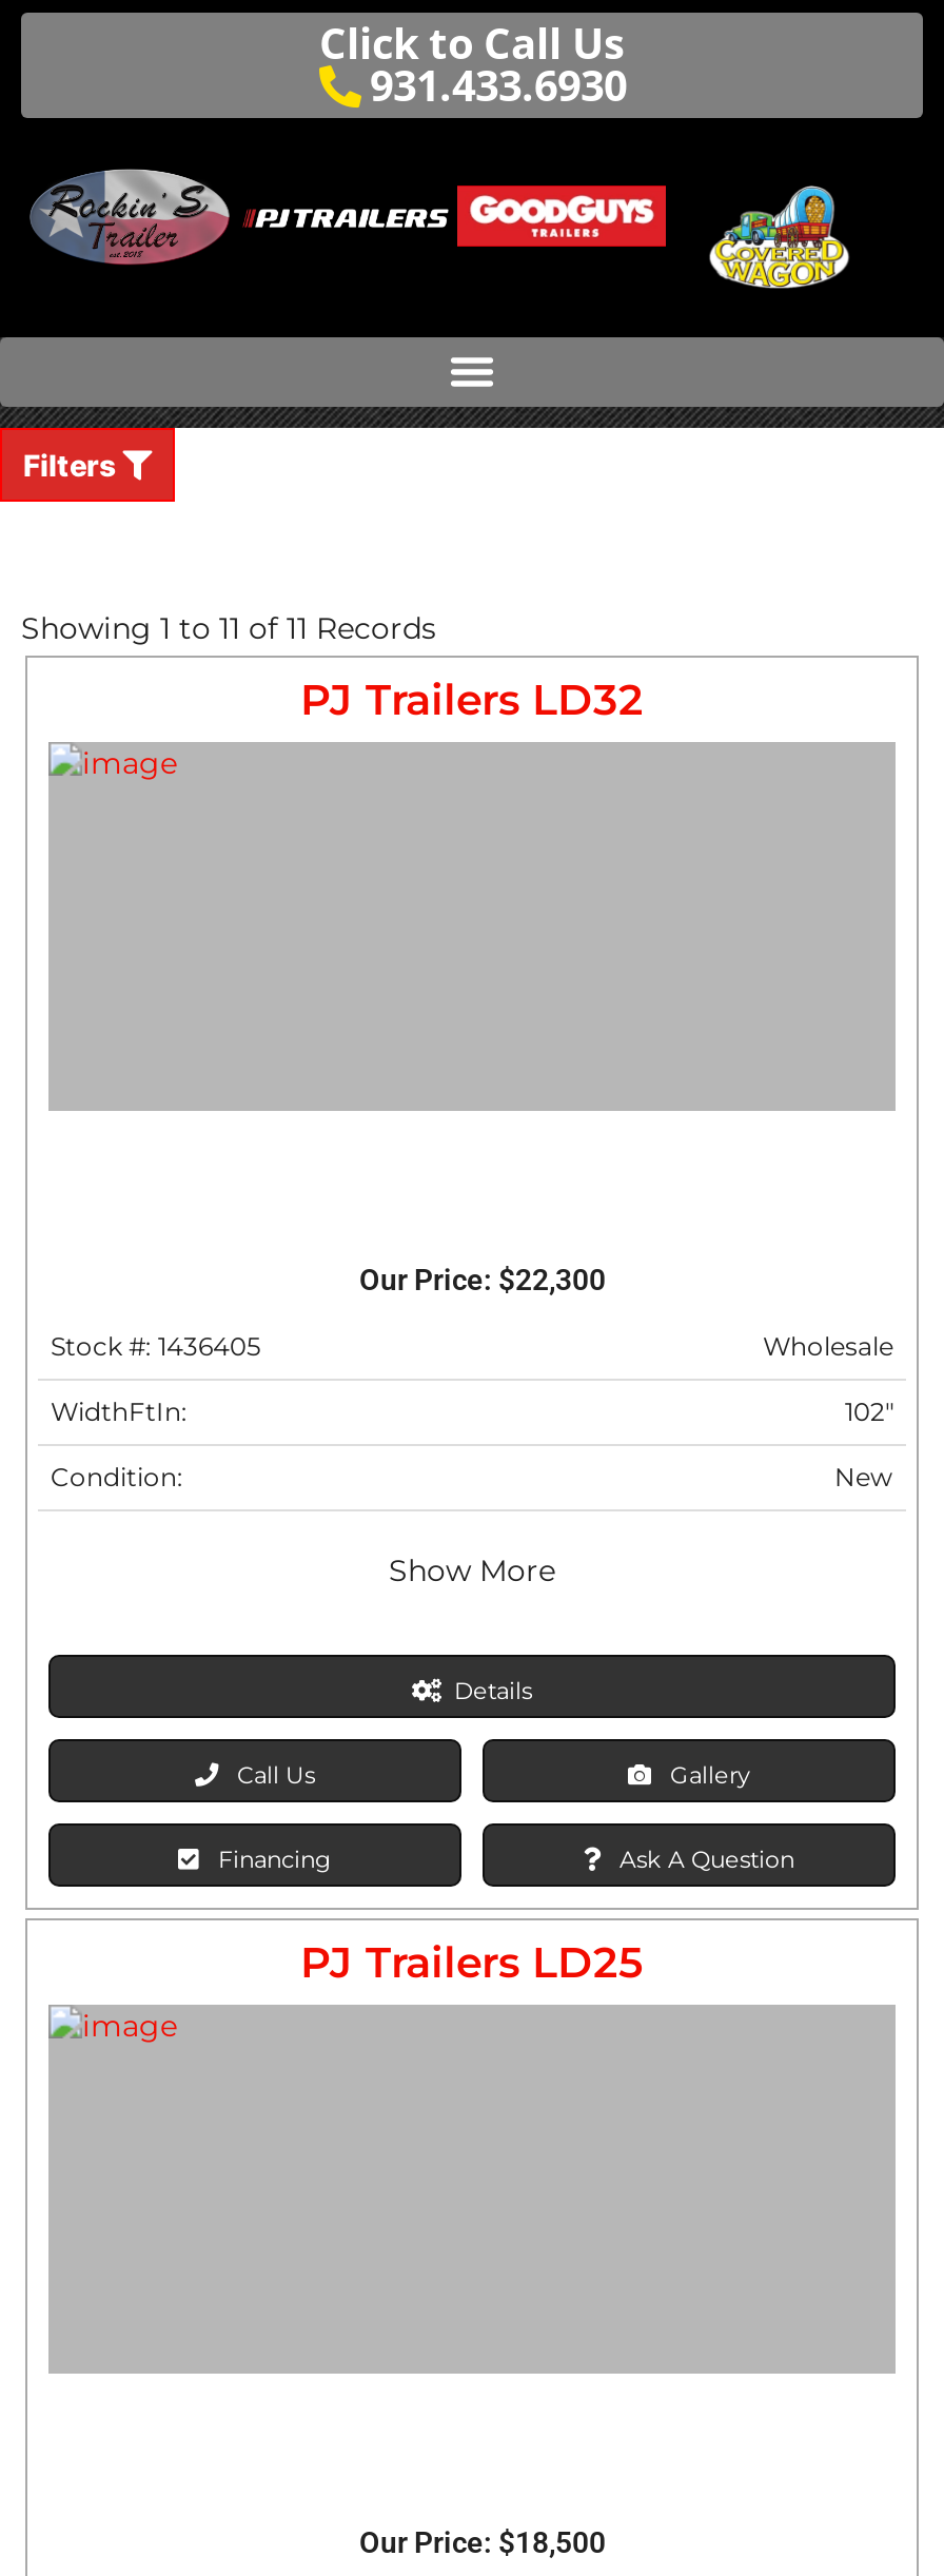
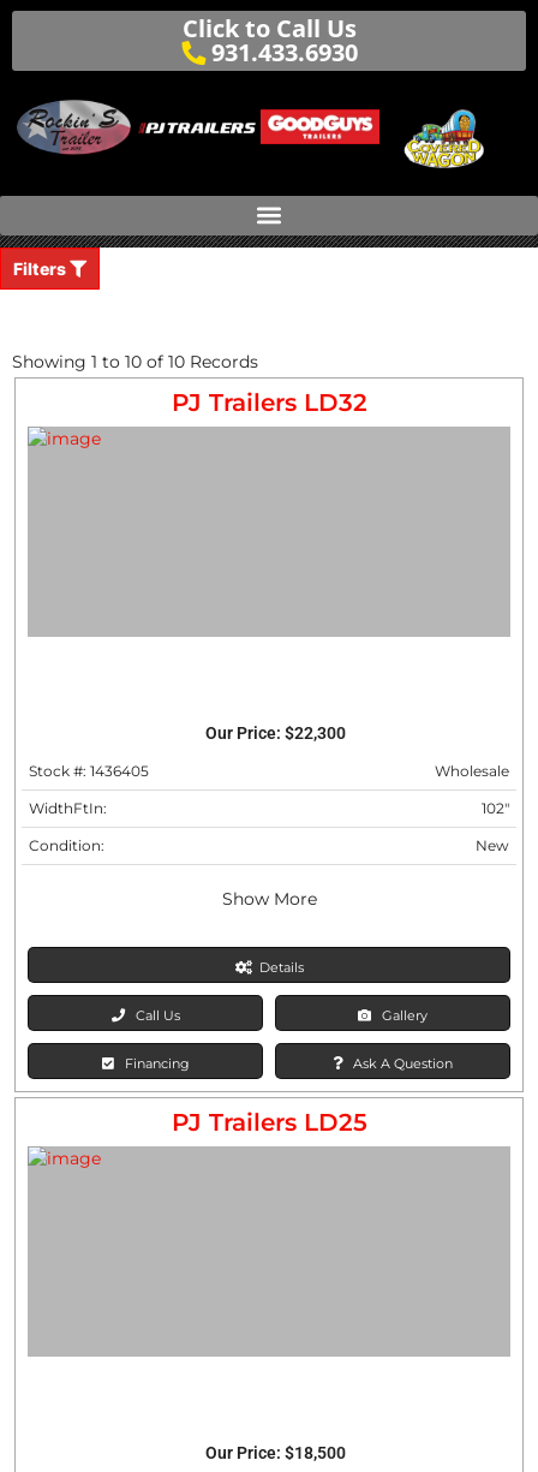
[21,608,436,646] Showing 1 to 11 of 11 Records -> [12,350,258,372] Showing 1 to 10 of 10 Records

